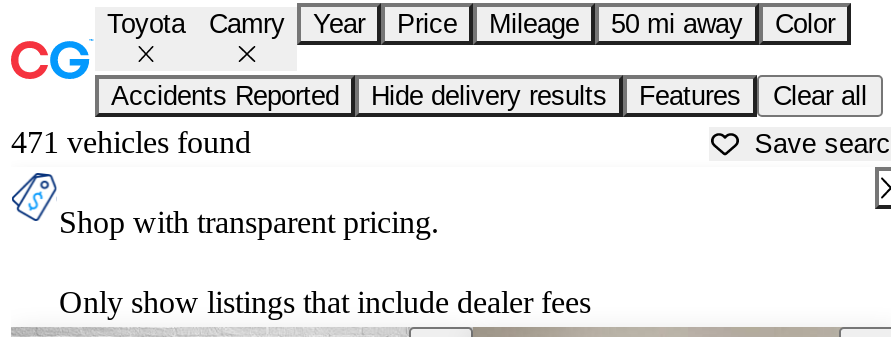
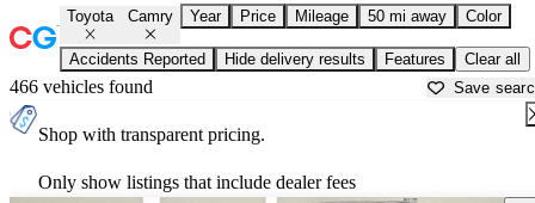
[11,126,251,160] 471 vehicles found -> [10,77,153,97] 466 vehicles found

